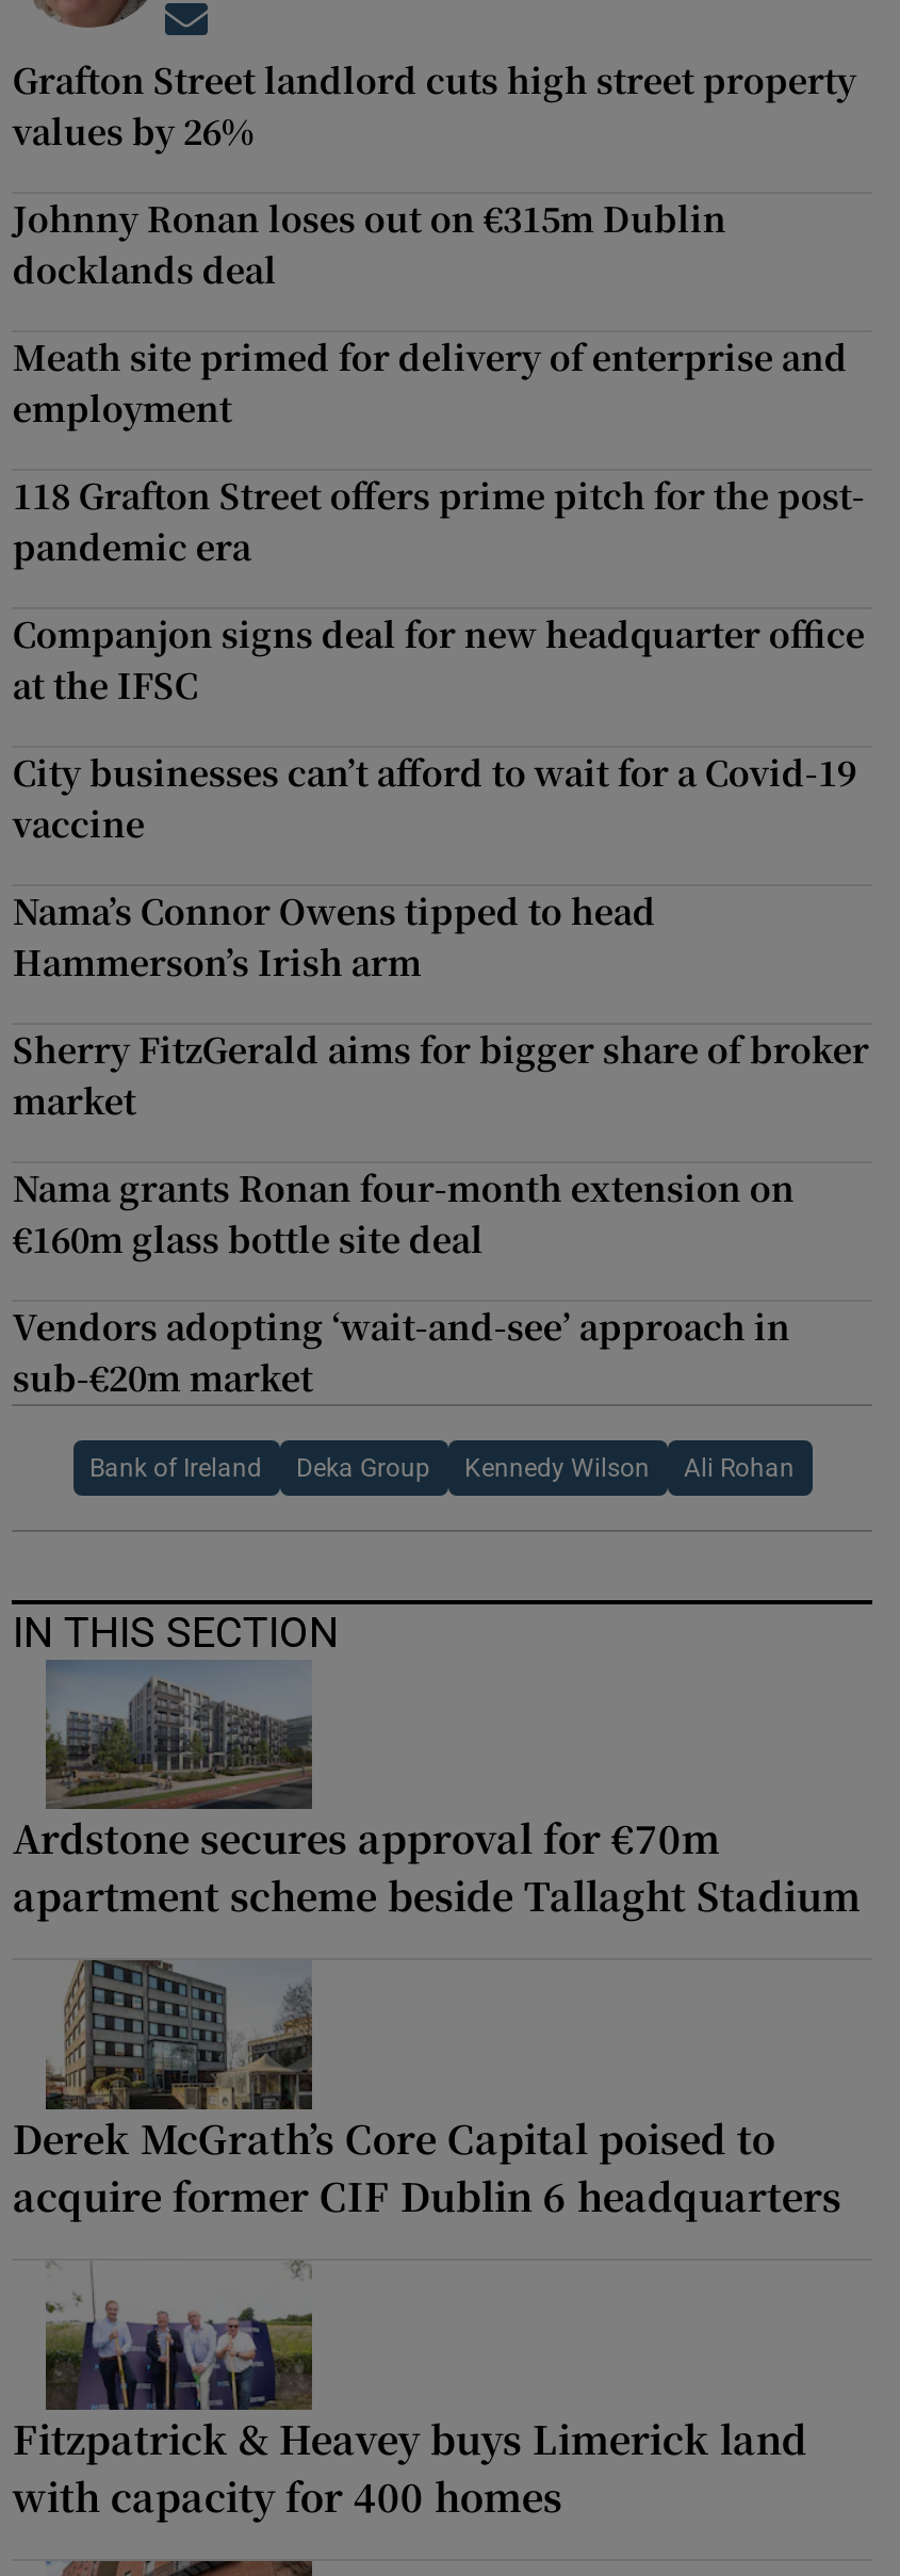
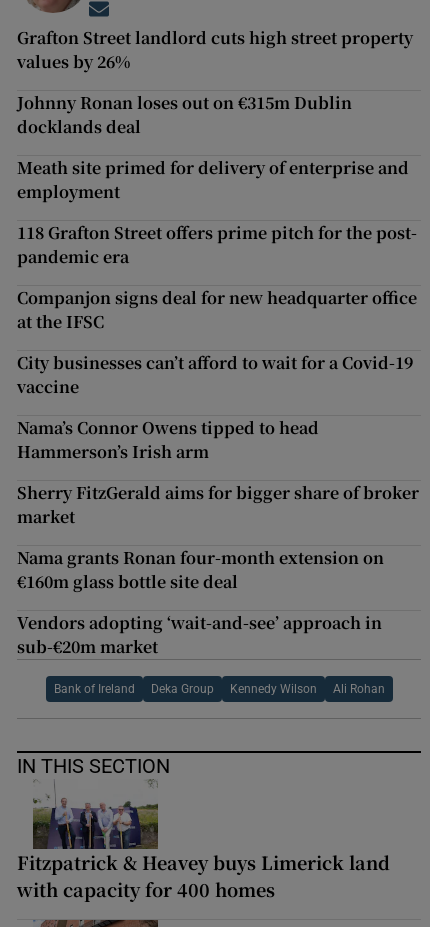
[13,1660,860,1922] [image] | Ardstone secures approval for €70m | apartment scheme beside Tallaght Stadium -> none
[13,1958,841,2223] [image] | Derek McGrath’s Core Capital poised to | acquire former CIF Dublin 6 headquarters -> none

